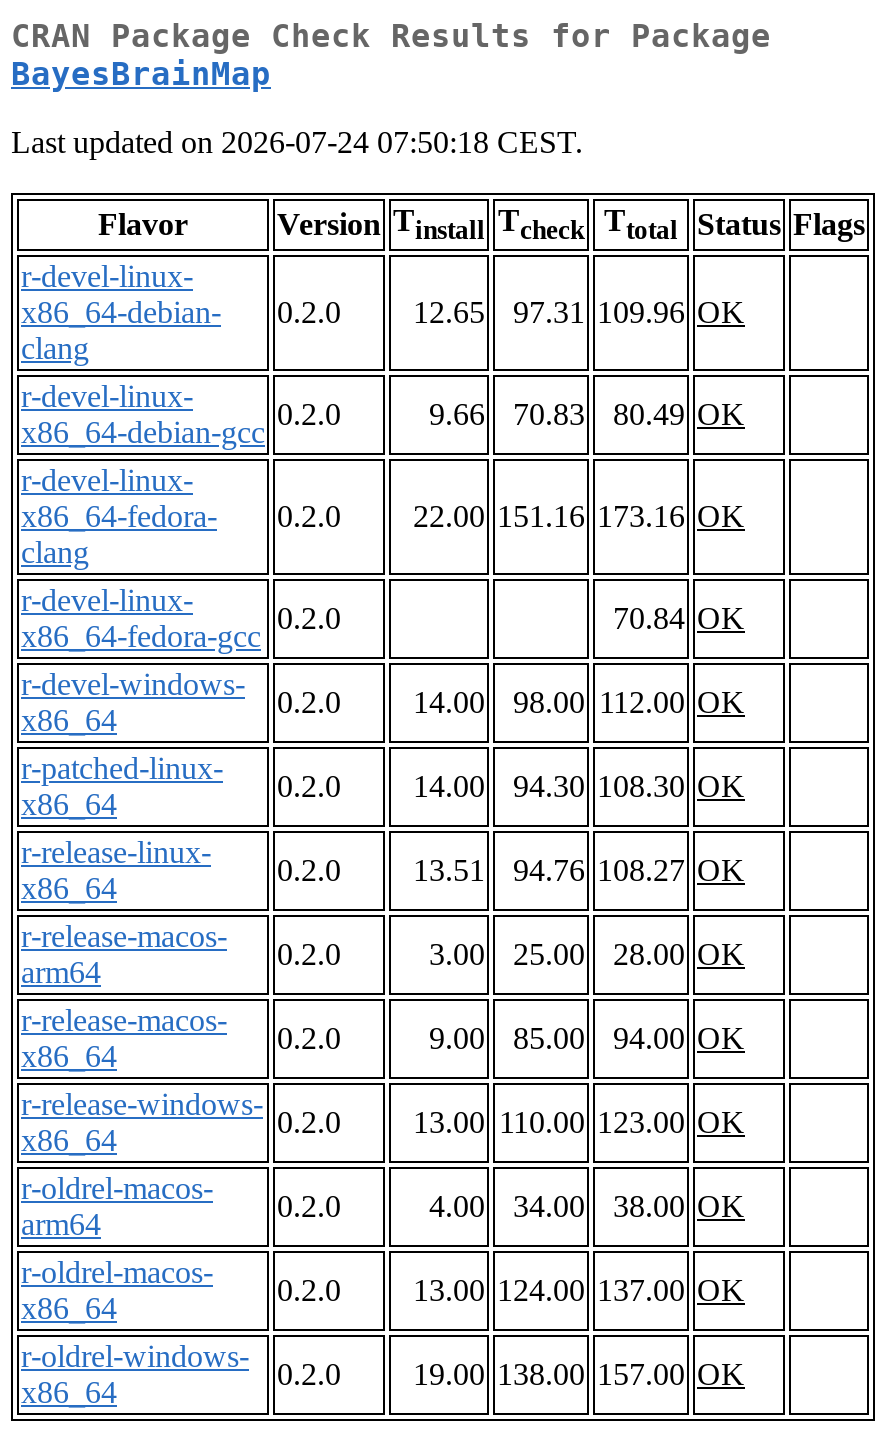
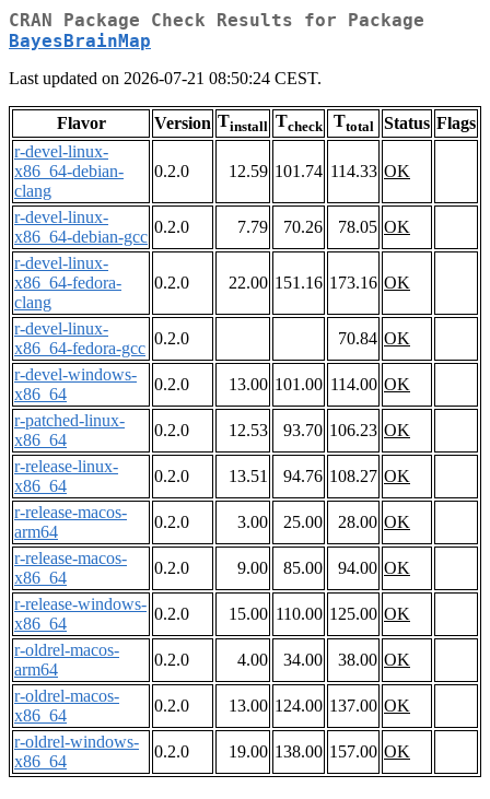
[11,126,583,160] Last updated on 2026-07-24 07:50:18 CEST. -> [9,69,322,88] Last updated on 2026-07-21 08:50:24 CEST.
[413,296,745,330] 12.65 | 97.31 109.96 OK -> [229,162,410,181] 12.59 101.74 114.33 OK
[429,398,485,432] 9.66 -> [237,218,268,236] 7.79
[513,398,585,432] 70.83 -> [283,218,323,236] 70.26
[613,398,745,432] 80.49 OK -> [338,218,410,236] 78.05 OK
[413,686,745,720] 14.00 | 98.00 112.00 OK -> [229,375,410,394] 13.00 101.00 114.00 OK
[413,770,485,804] 14.00 -> [229,421,268,440] 12.53
[513,770,745,804] 94.30 108.30 OK -> [283,421,410,440] 93.70 106.23 OK
[413,1106,745,1140] 13.00 110.00 123.00 OK -> [229,605,410,623] 15.00 110.00 125.00 OK

